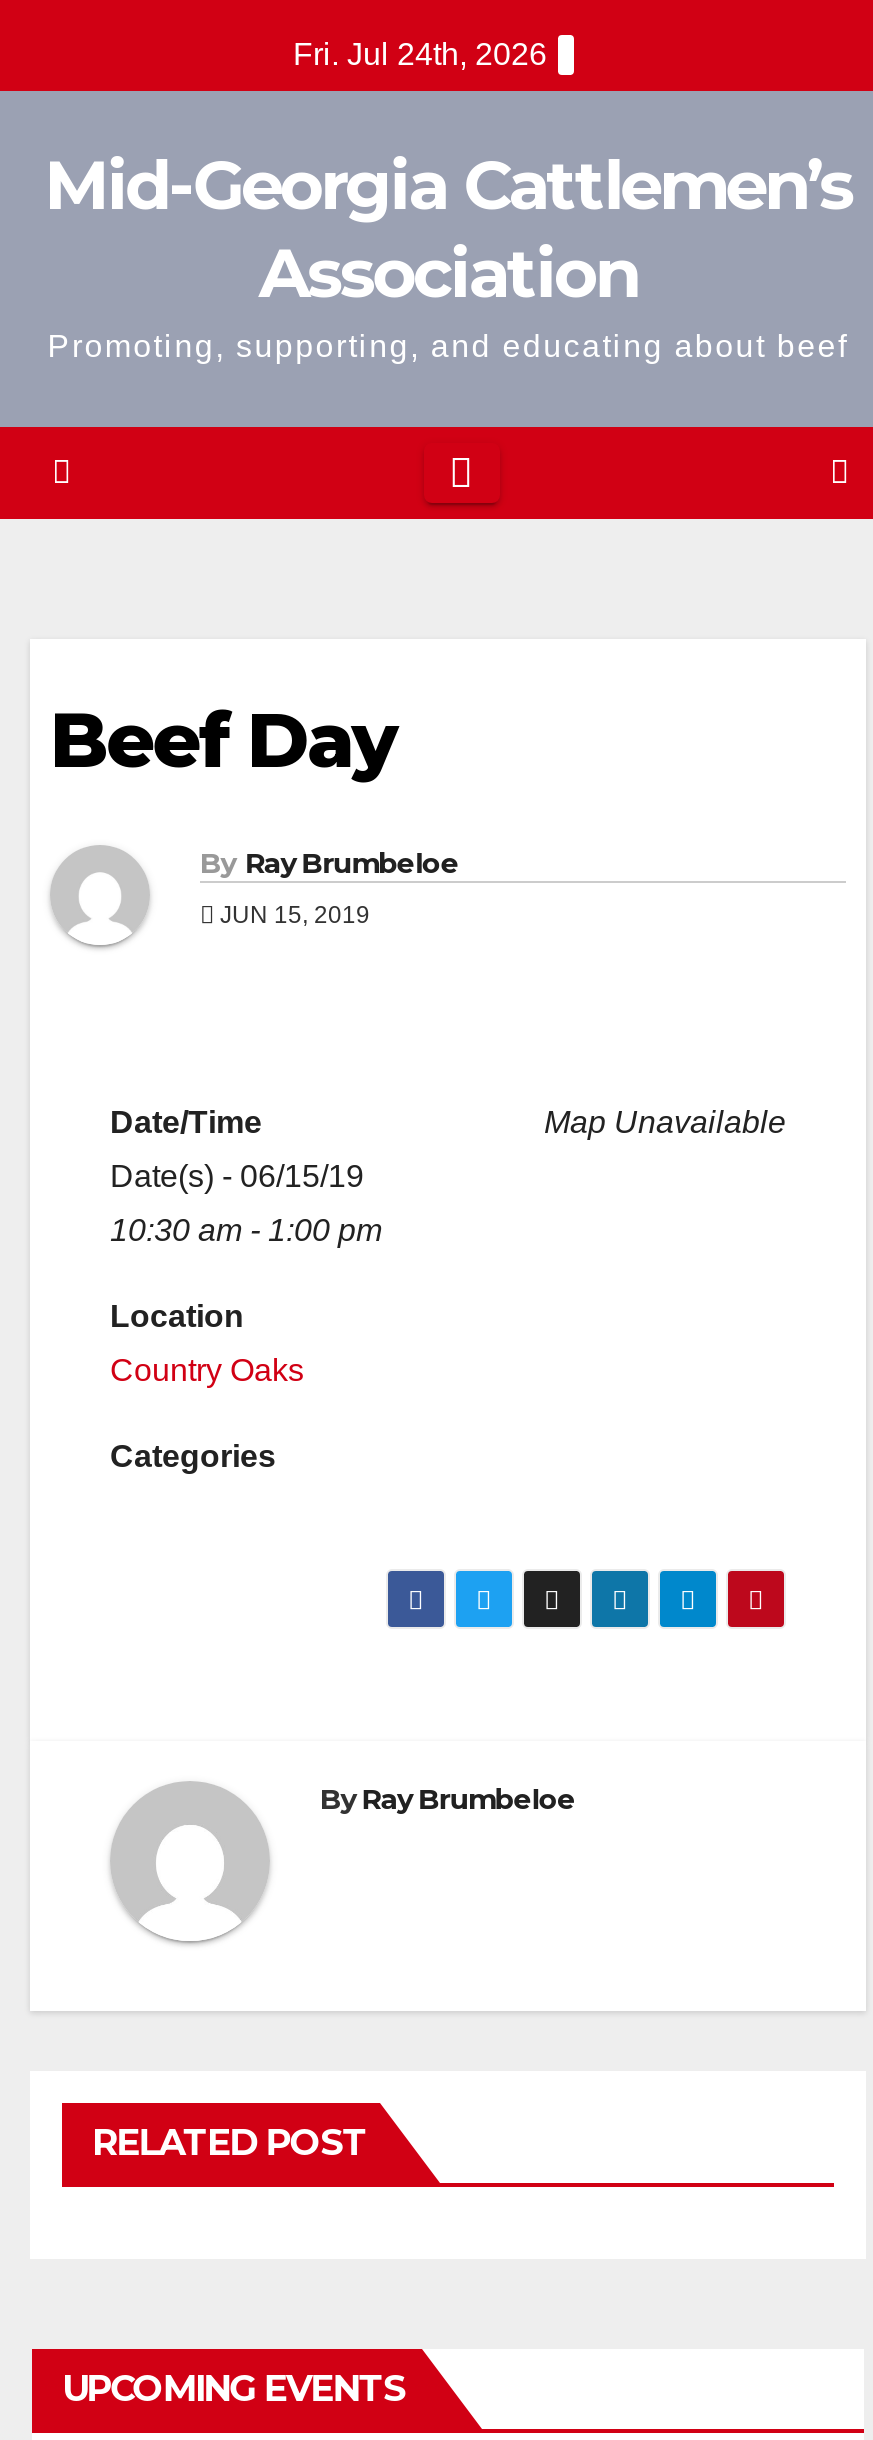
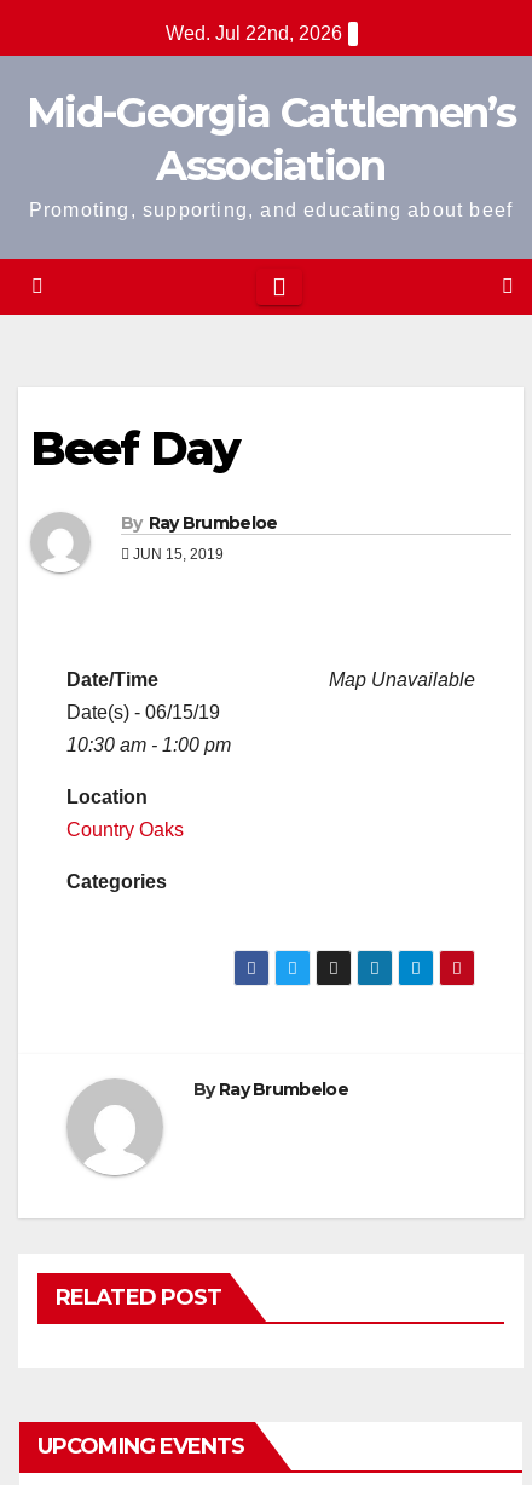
[293,37,547,71] Fri. Jul 24th, 2026 -> [166,23,342,44] Wed. Jul 22nd, 2026

